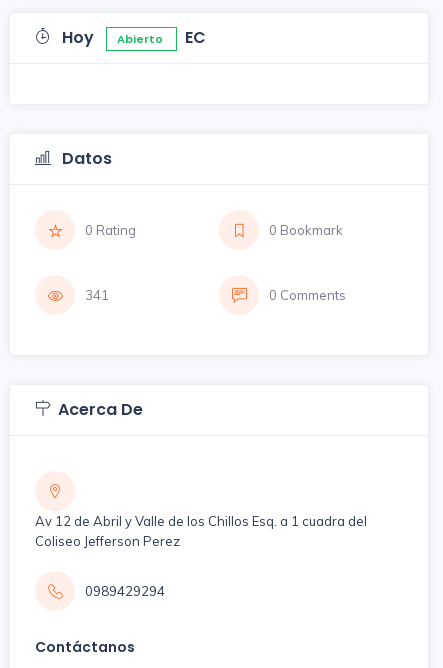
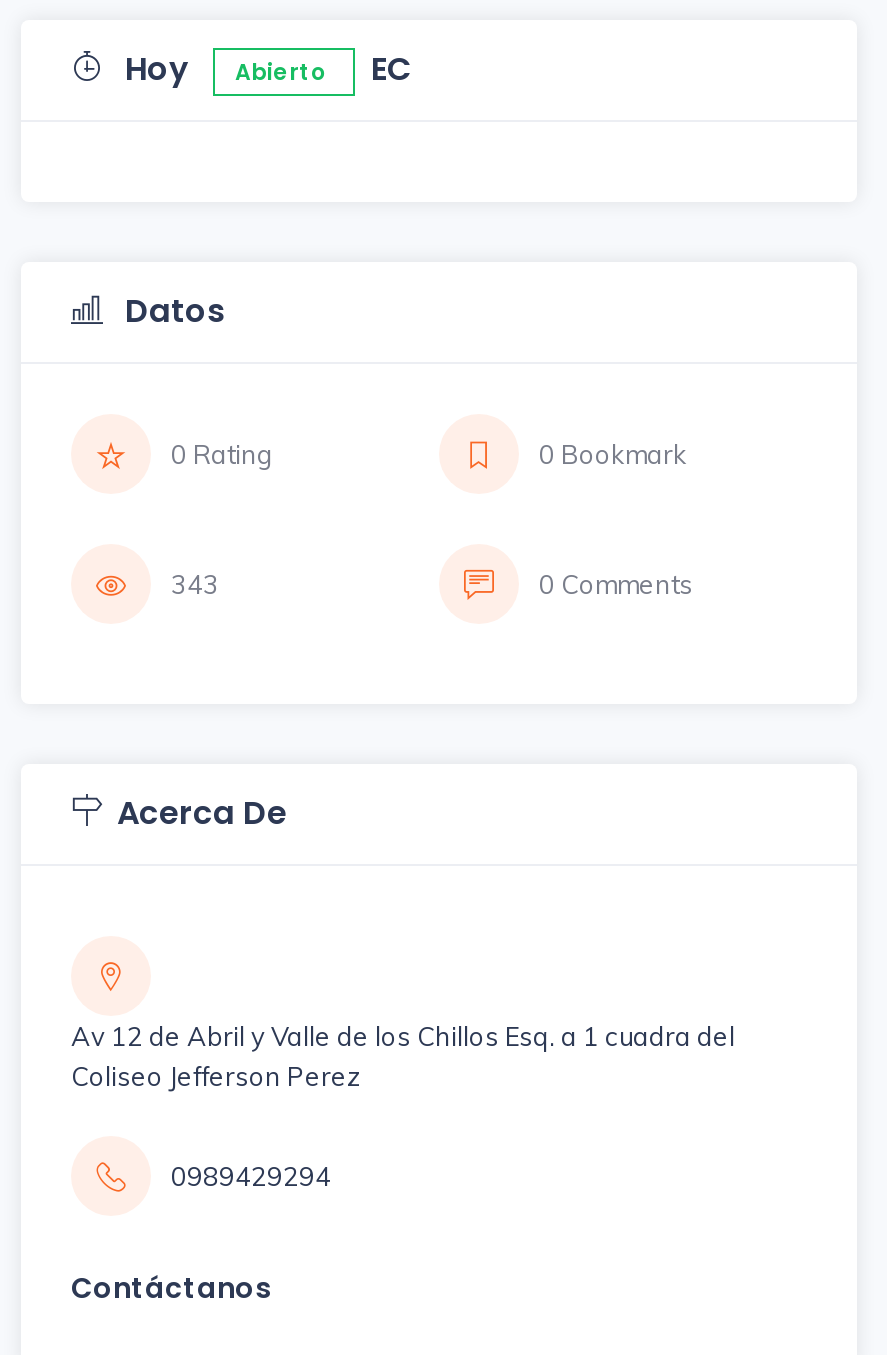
[85,287,109,303] 341 -> [171,568,219,600] 343

